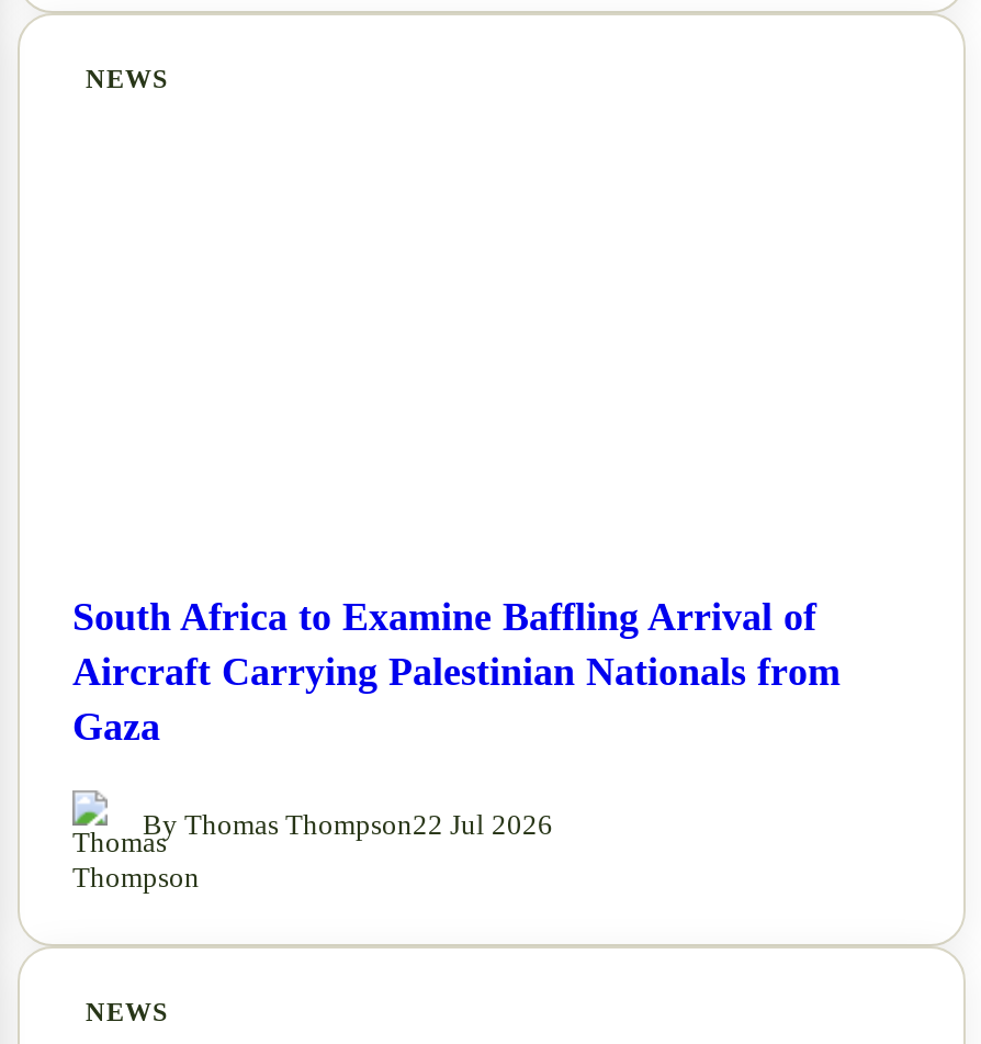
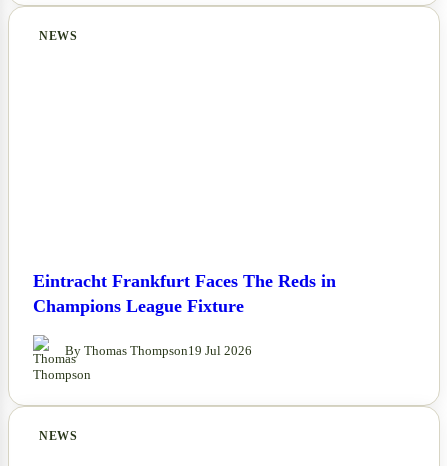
[72,594,841,748] South Africa to Examine Baffling Arrival of | Aircraft Carrying Palestinian Nationals from | Gaza -> [33,270,336,315] Eintracht Frankfurt Faces The Reds in | Champions League Fixture
[143,807,553,840] By Thomas Thompson22 Jul 2026 -> [65,342,252,357] By Thomas Thompson19 Jul 2026

